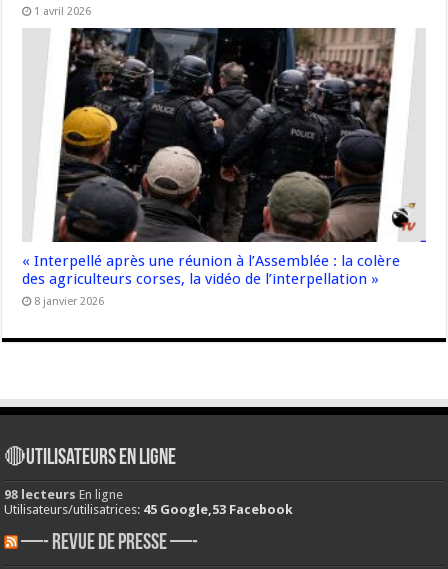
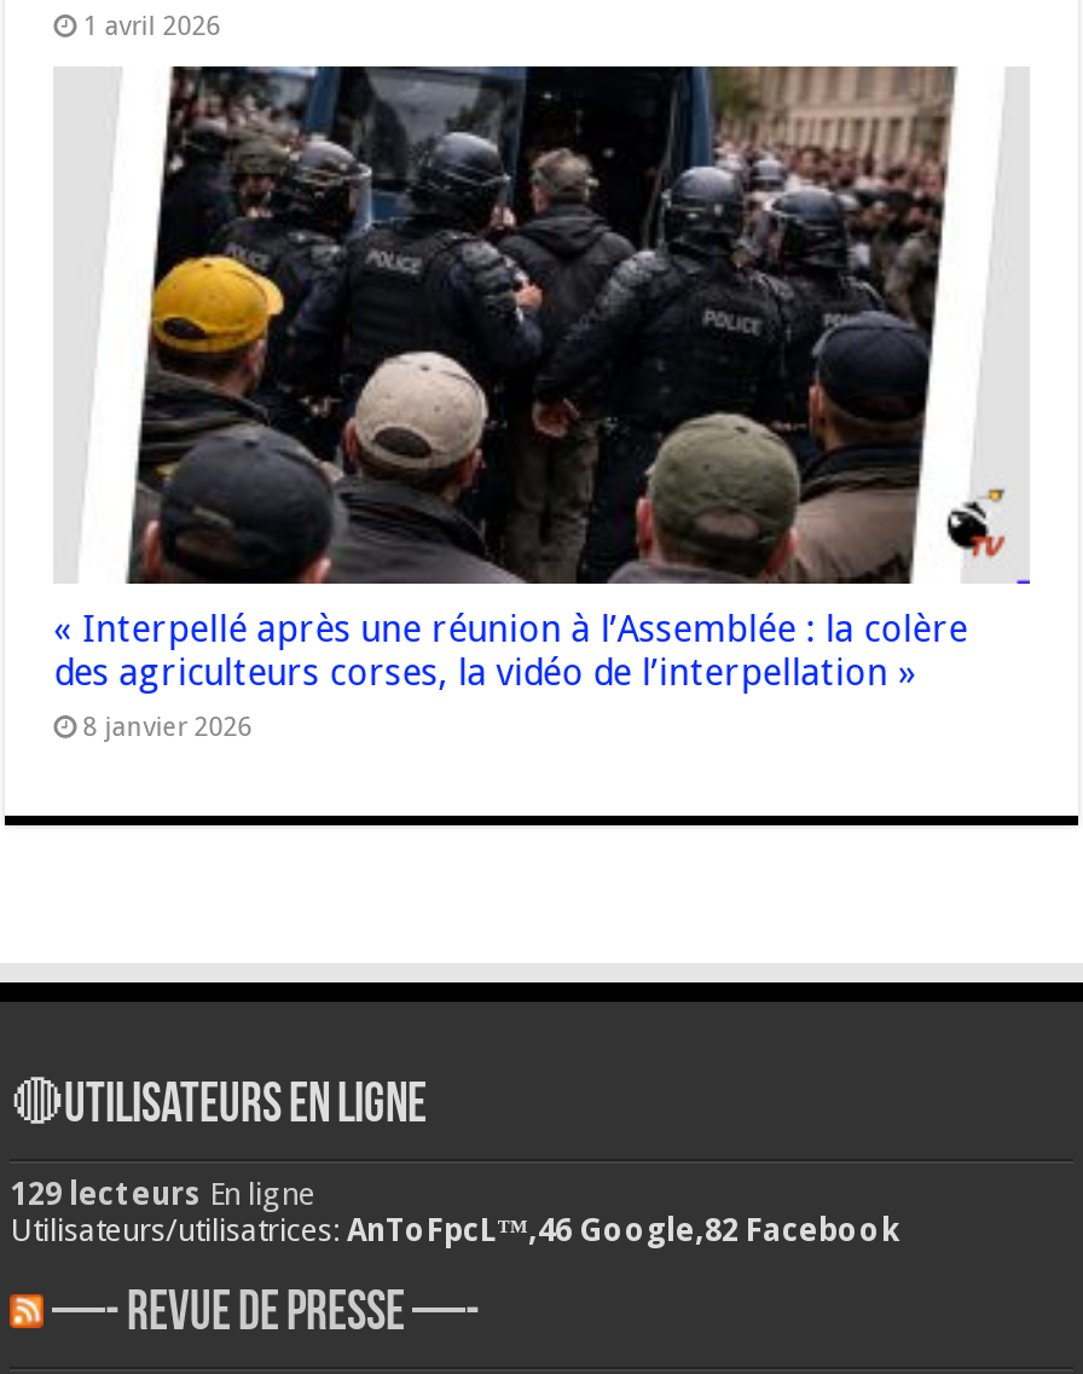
[4,487,123,502] 98 lecteurs En ligne -> [11,1177,315,1213] 129 lecteurs En ligne
[4,502,293,517] Utilisateurs/utilisatrices: 45 Google,53 Facebook -> [11,1213,900,1249] Utilisateurs/utilisatrices: AnToFpcL™,46 Google,82 Facebook

